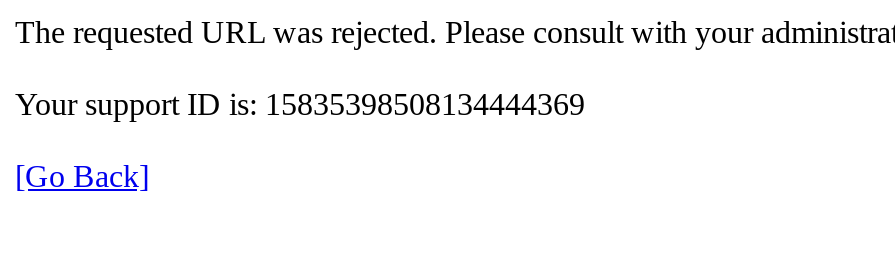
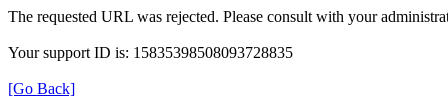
[15,87,585,121] Your support ID is: 15835398508134444369 -> [8,44,293,61] Your support ID is: 15835398508093728835

